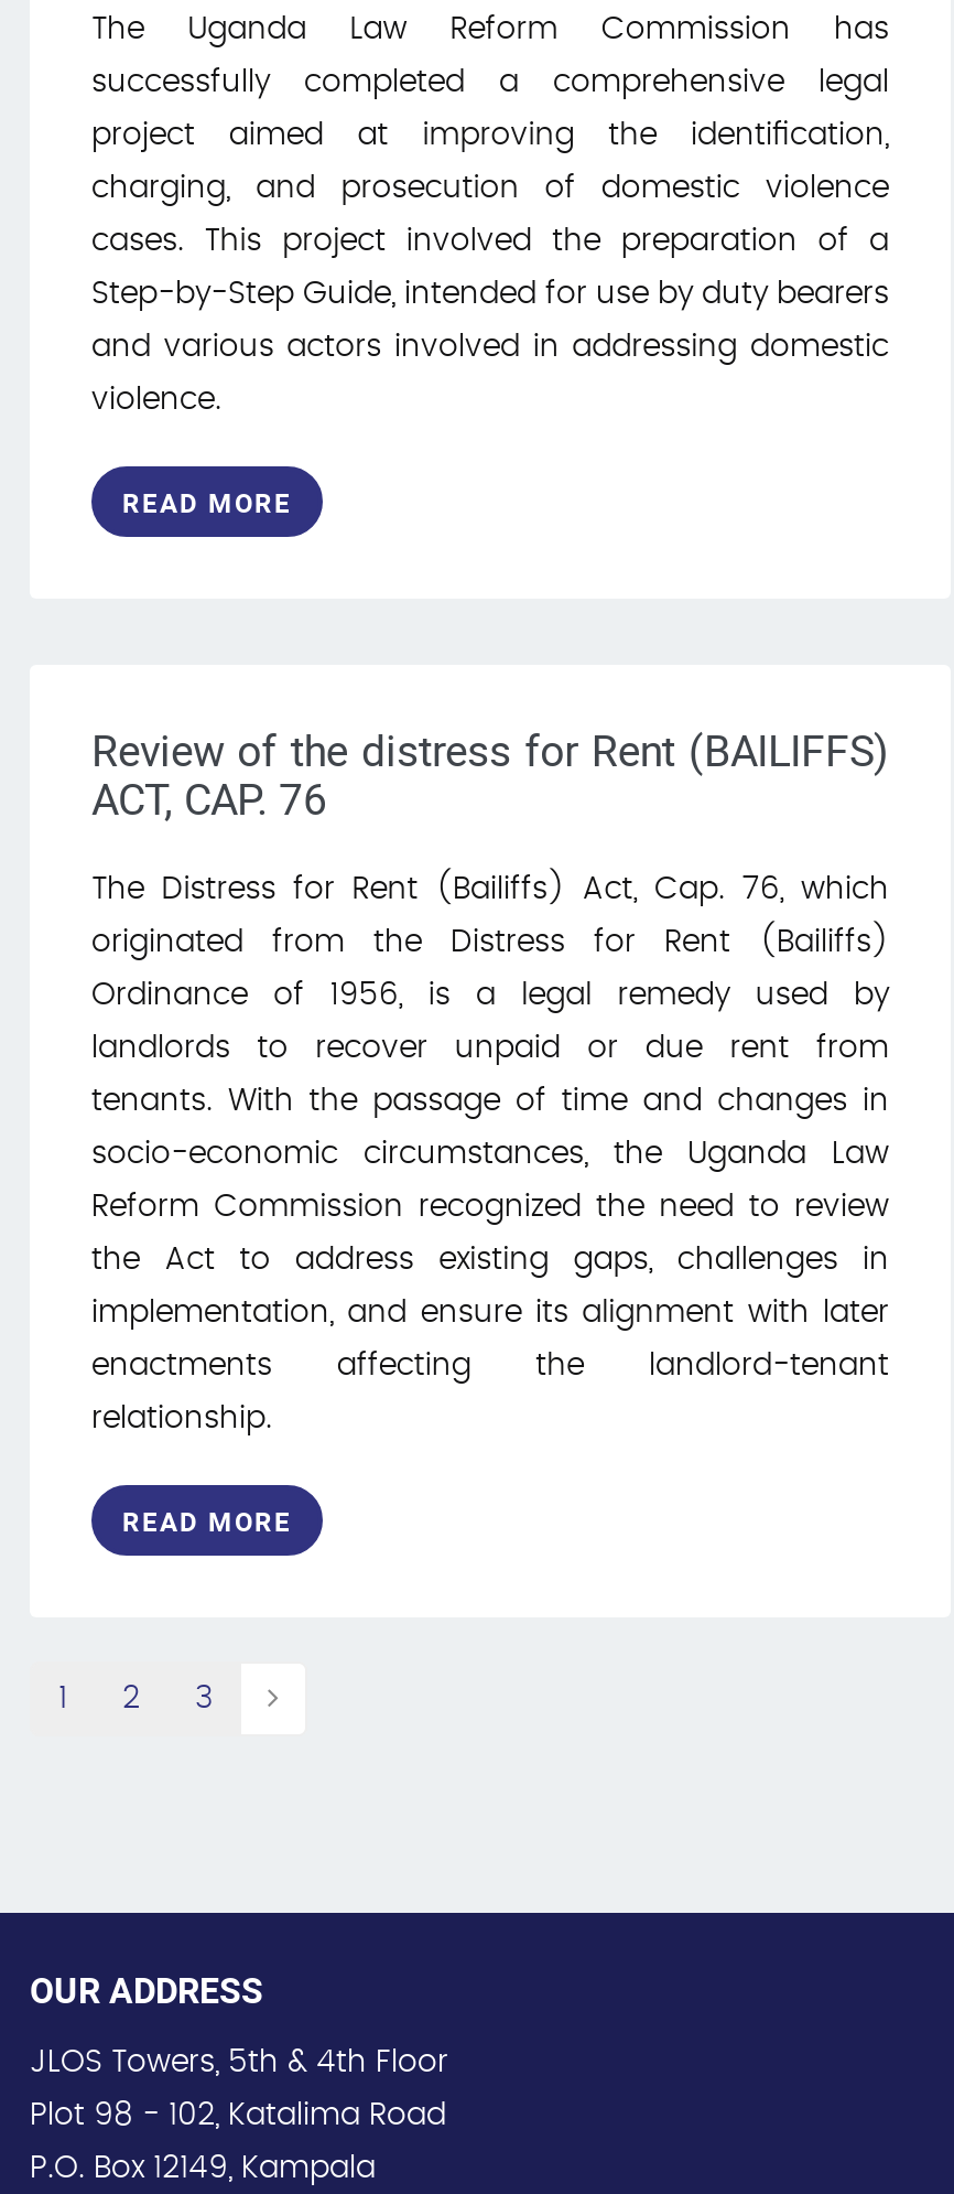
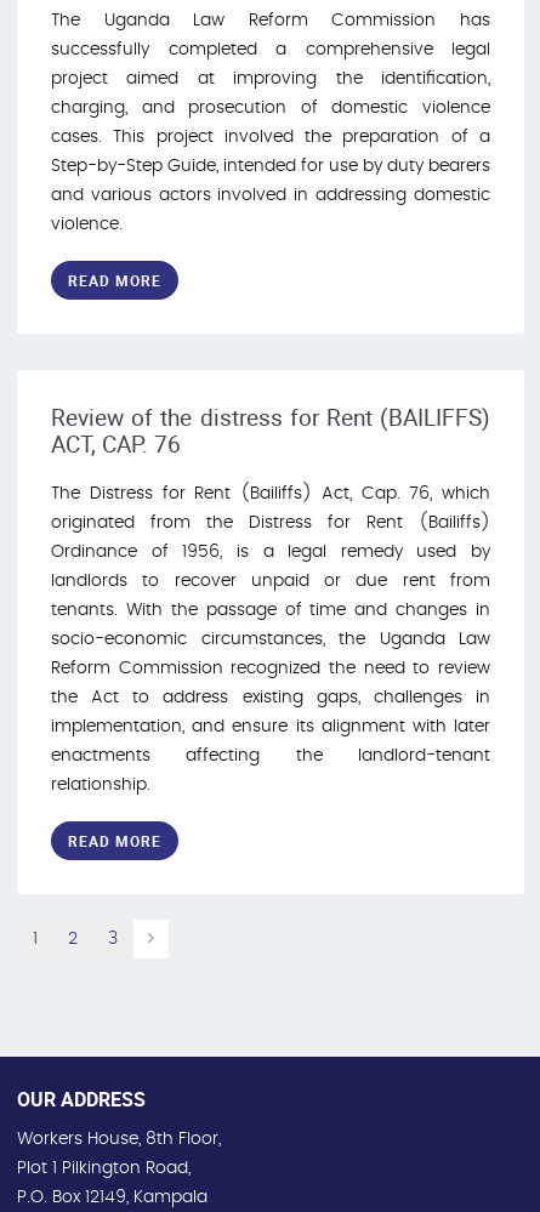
[30,2046,448,2077] JLOS Towers, 5th & 4th Floor -> [17,1130,221,1147] Workers House, 8th Floor,
[30,2099,446,2130] Plot 98 - 102, Katalima Road -> [17,1159,191,1176] Plot 1 Pilkington Road,

